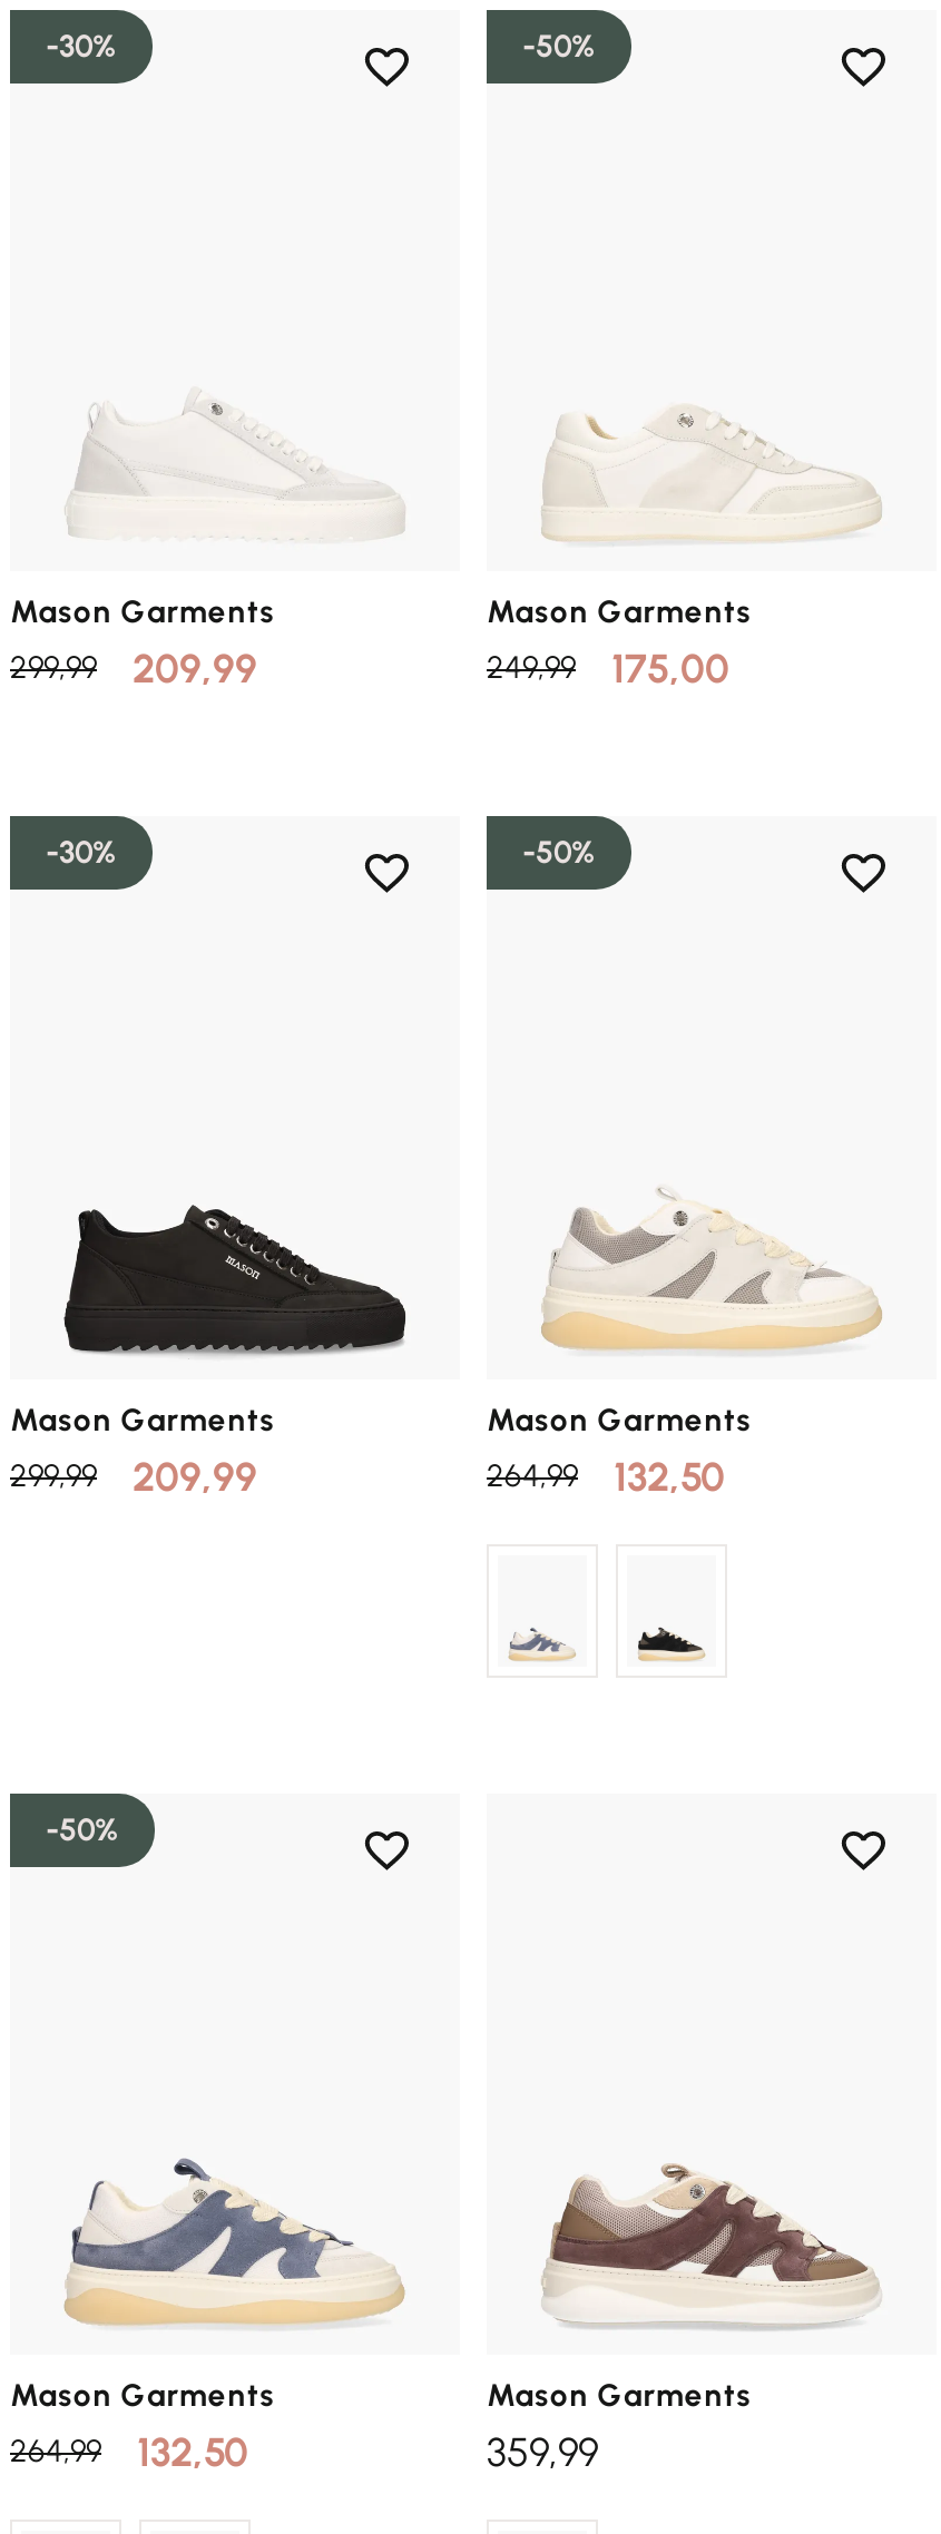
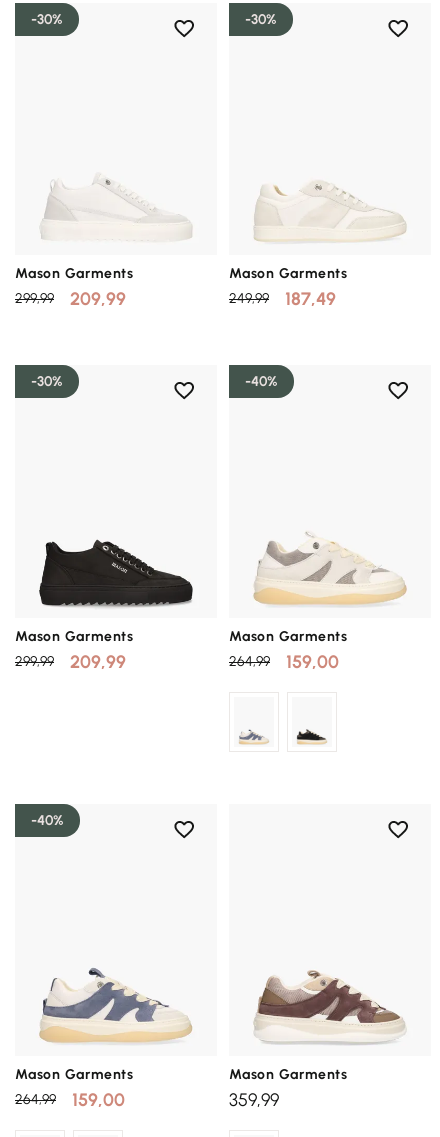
[522,27,596,65] -50% -> [245,10,277,27] -30%
[487,645,729,694] 249,99 175,00 -> [229,288,336,310] 249,99 187,49
[522,834,596,872] -50% -> [245,373,278,390] -40%
[487,1452,725,1501] 264,99 132,50 -> [229,650,339,672] 264,99 159,00
[46,1810,119,1848] -50% -> [31,811,64,828] -40%
[10,2428,248,2477] 264,99 132,50 -> [15,1089,125,1111] 264,99 159,00

